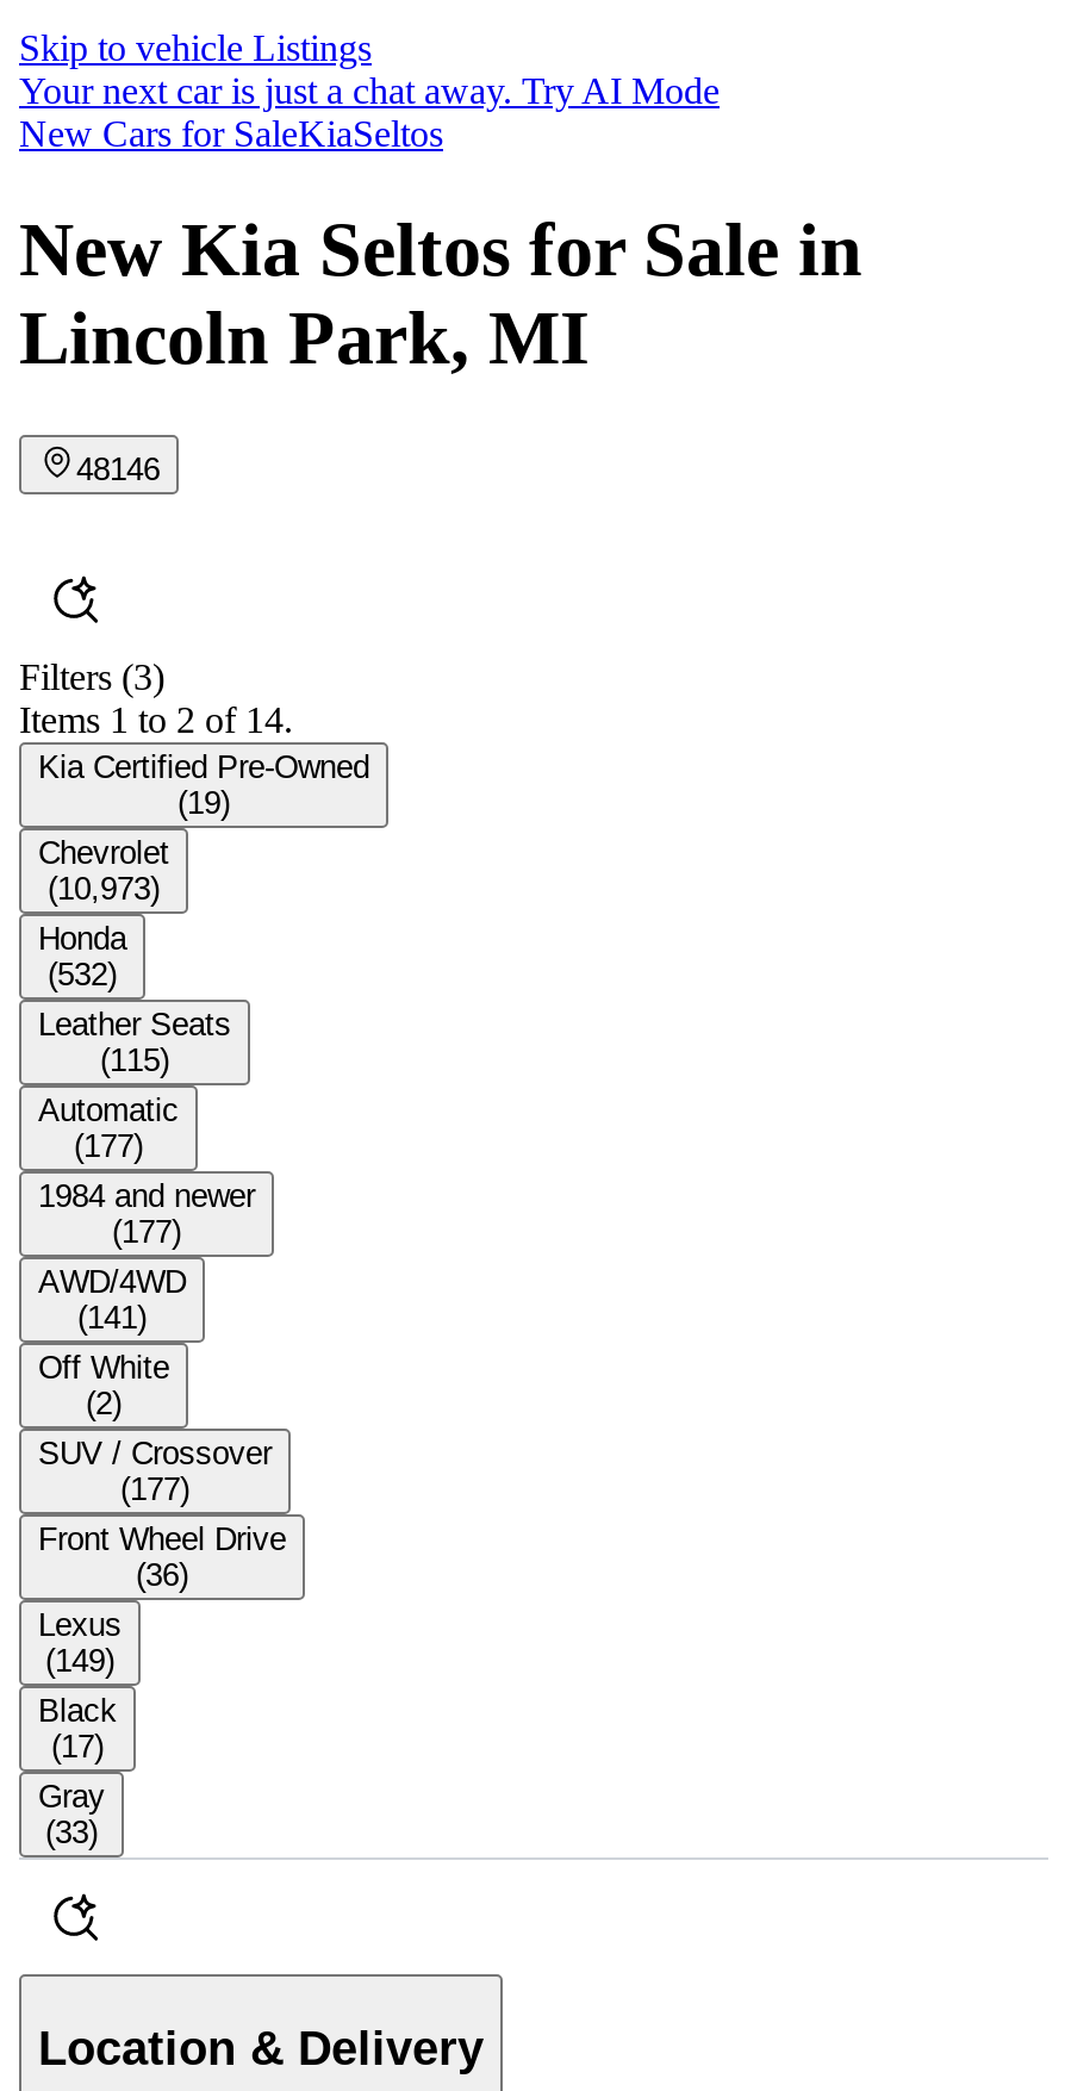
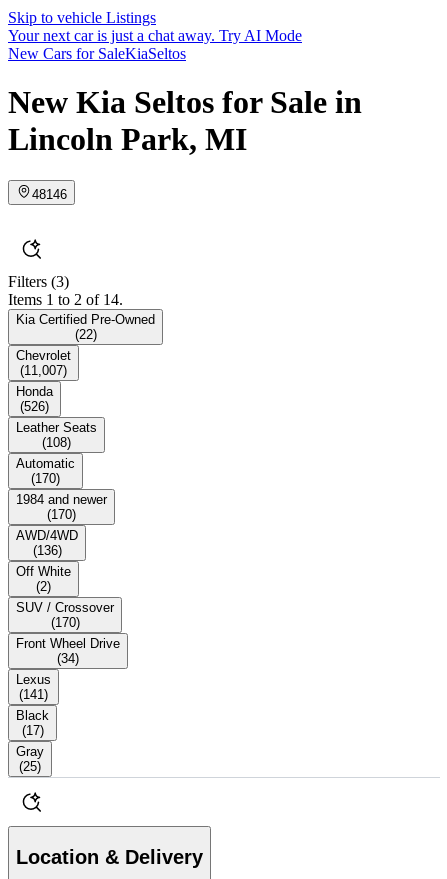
[177,785,230,821] (19) -> [74,327,96,342] (22)
[48,871,160,906] (10,973) -> [20,363,67,378] (11,007)
[48,956,117,992] (532) -> [20,399,49,414] (526)
[100,1042,169,1078] (115) -> [42,435,71,450] (108)
[74,1128,143,1164] (177) -> [31,471,60,486] (170)
[112,1214,181,1250] (177) -> [47,507,76,522] (170)
[77,1300,147,1335] (141) -> [32,543,61,558] (136)
[120,1471,189,1507] (177) -> [50,615,79,630] (170)
[136,1557,188,1593] (36) -> [57,651,79,666] (34)
[45,1643,114,1679] (149) -> [19,687,48,702] (141)
[45,1814,98,1850] (33) -> [19,759,41,774] (25)

